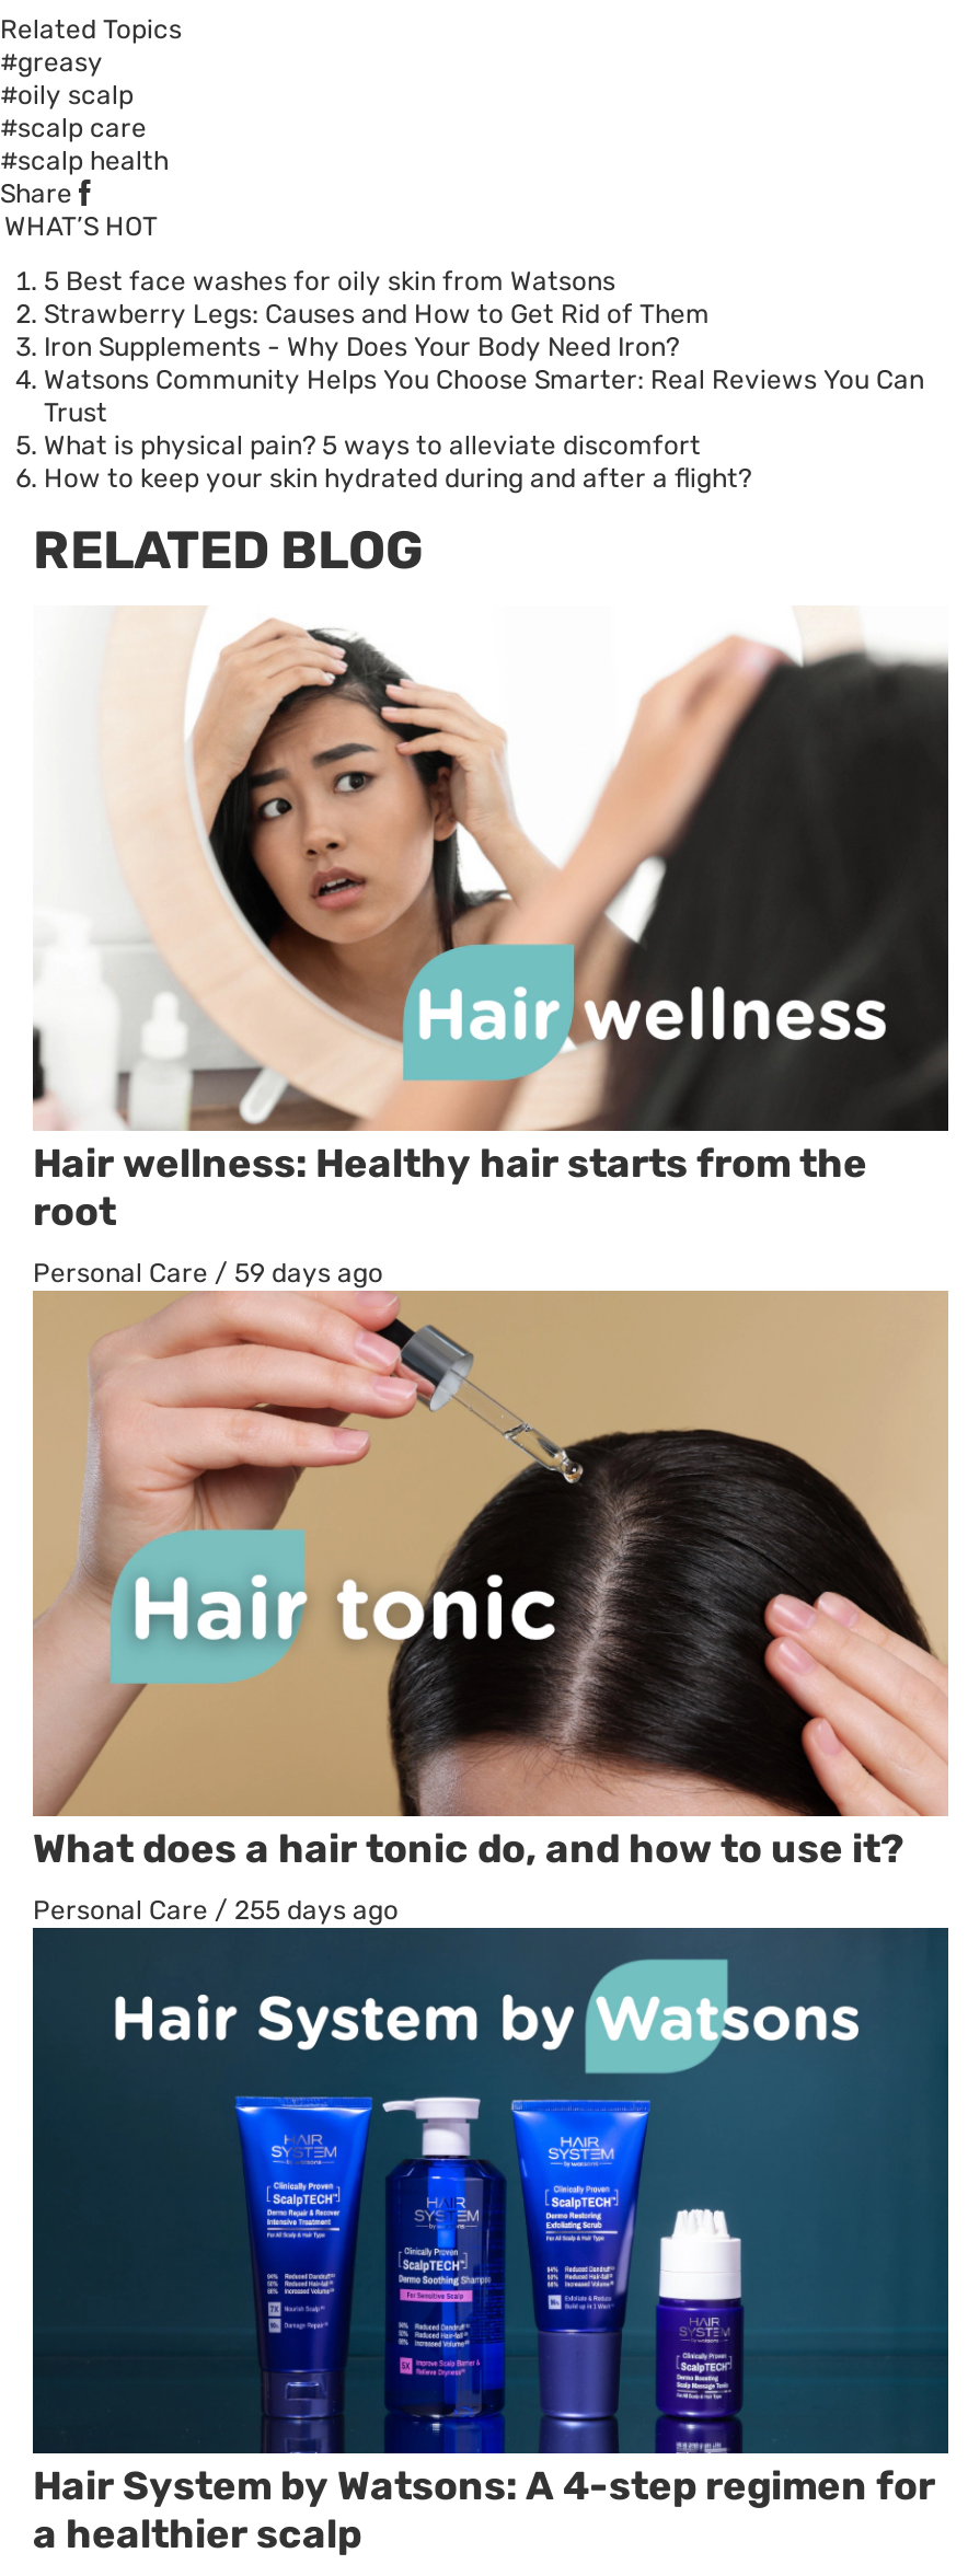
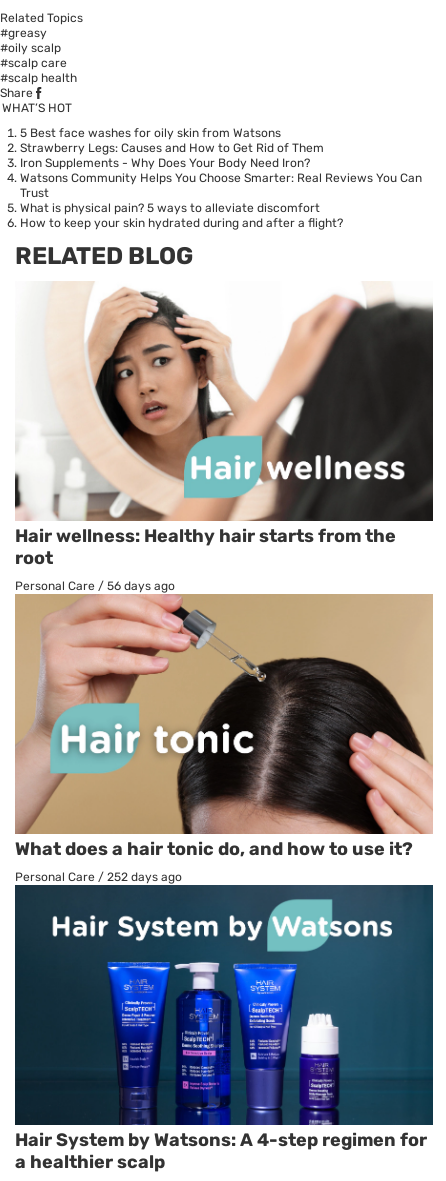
[33,1257,383,1288] Personal Care / 59 days ago -> [15,579,175,593] Personal Care / 56 days ago
[33,1895,399,1926] Personal Care / 255 days ago -> [15,870,182,884] Personal Care / 252 days ago

